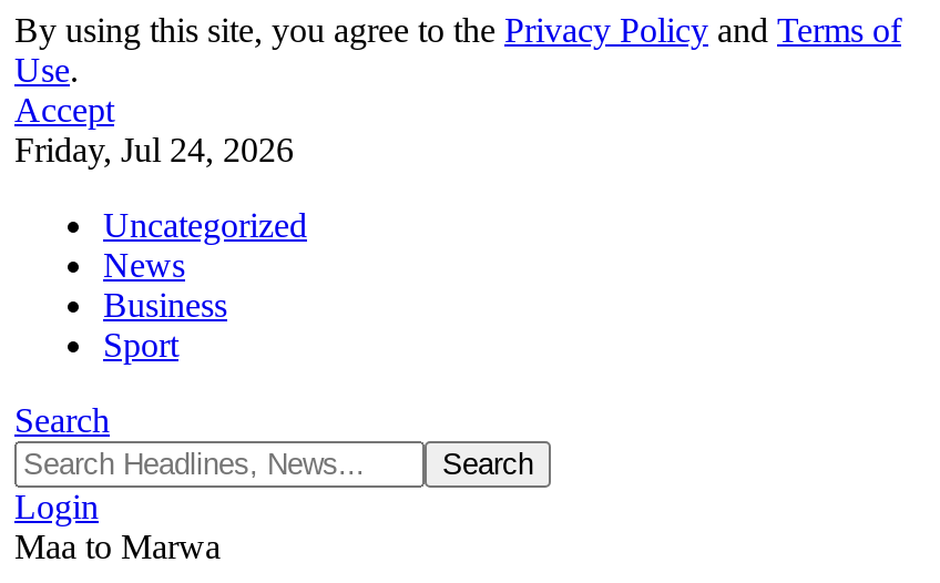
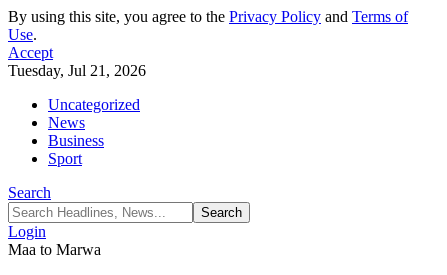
[14,131,294,168] Friday, Jul 24, 2026 -> [8,62,146,79] Tuesday, Jul 21, 2026

